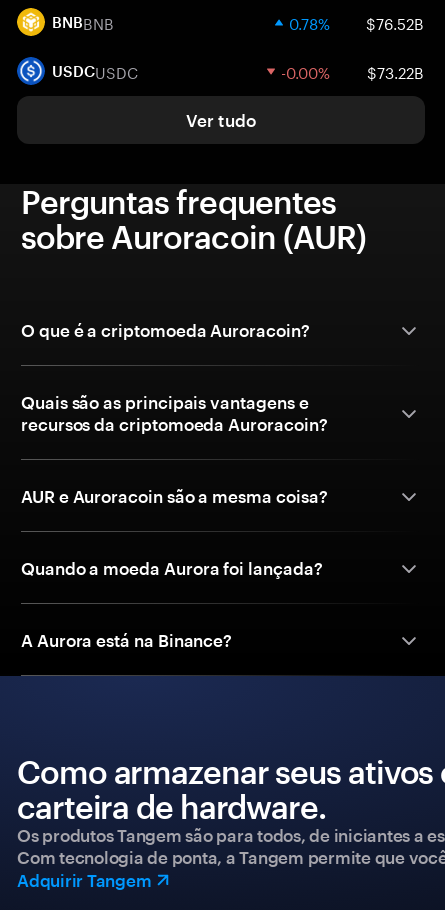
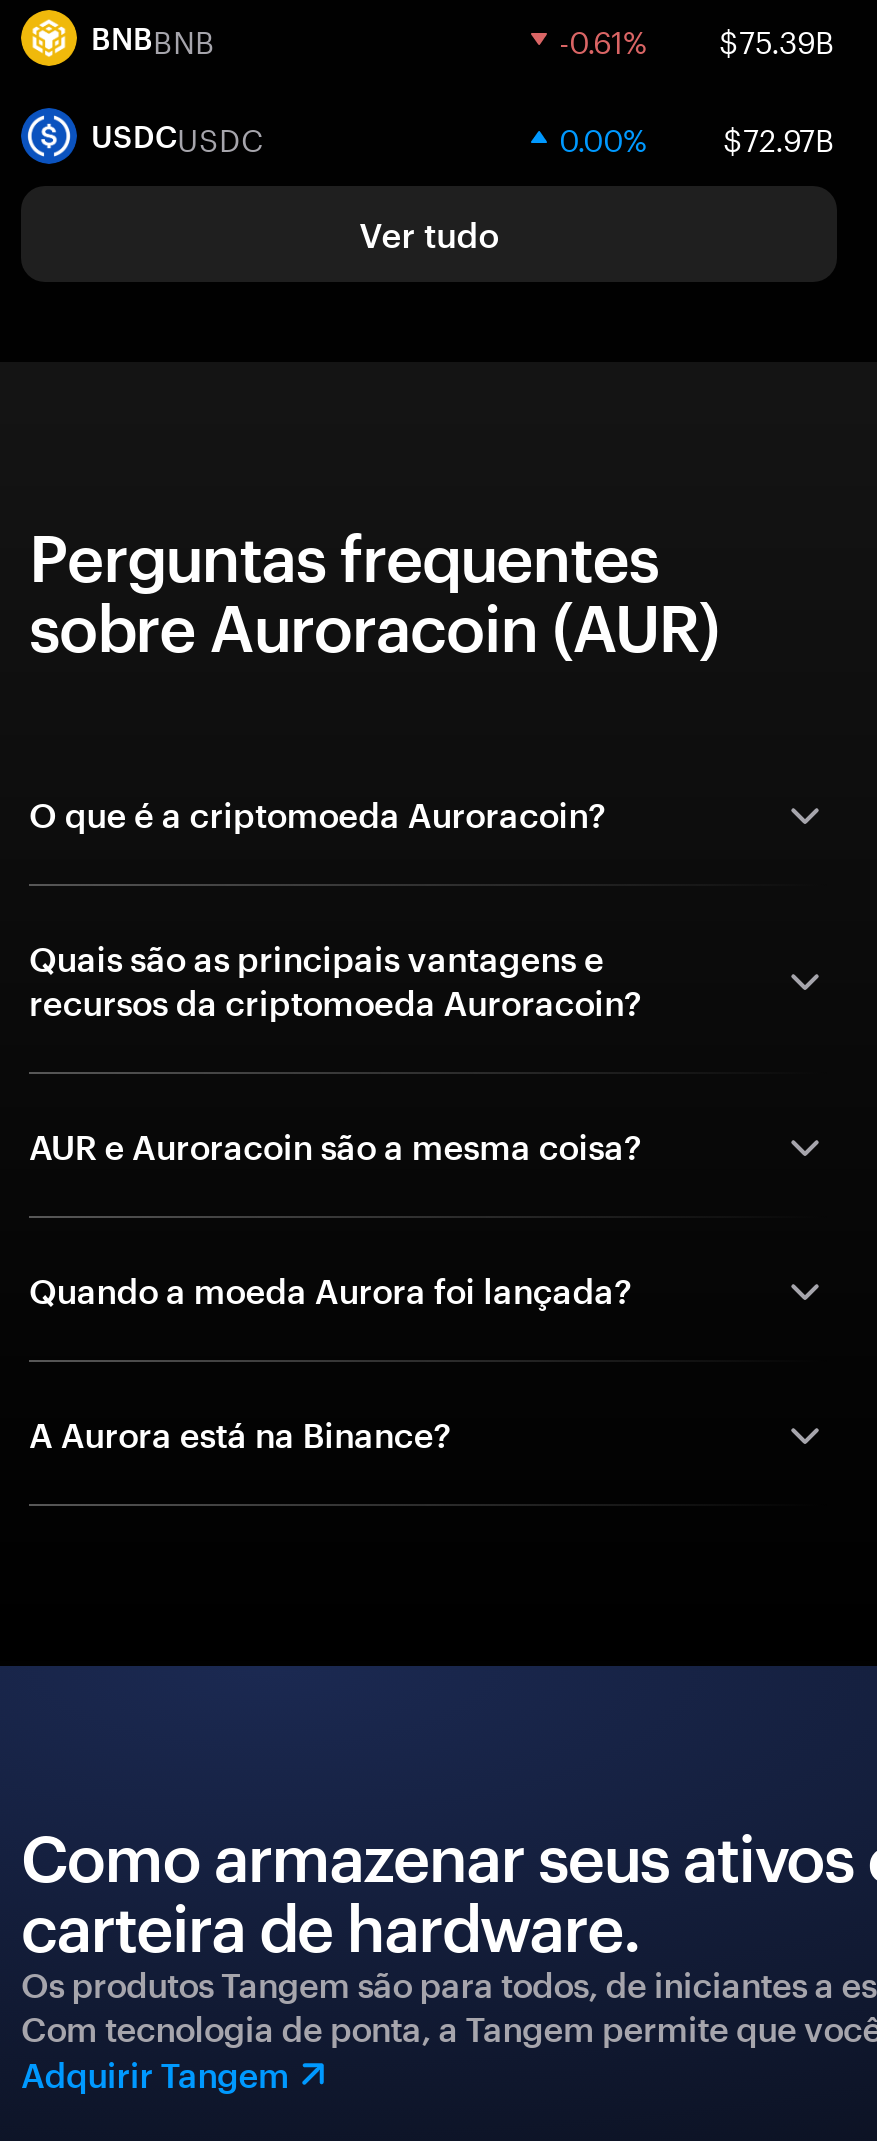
[289,10,424,34] 0.78% | $76.52B -> [559,14,835,62] -0.61% | $75.39B
[281,59,424,83] -0.00% | $73.22B -> [559,112,835,160] 0.00% | $72.97B

